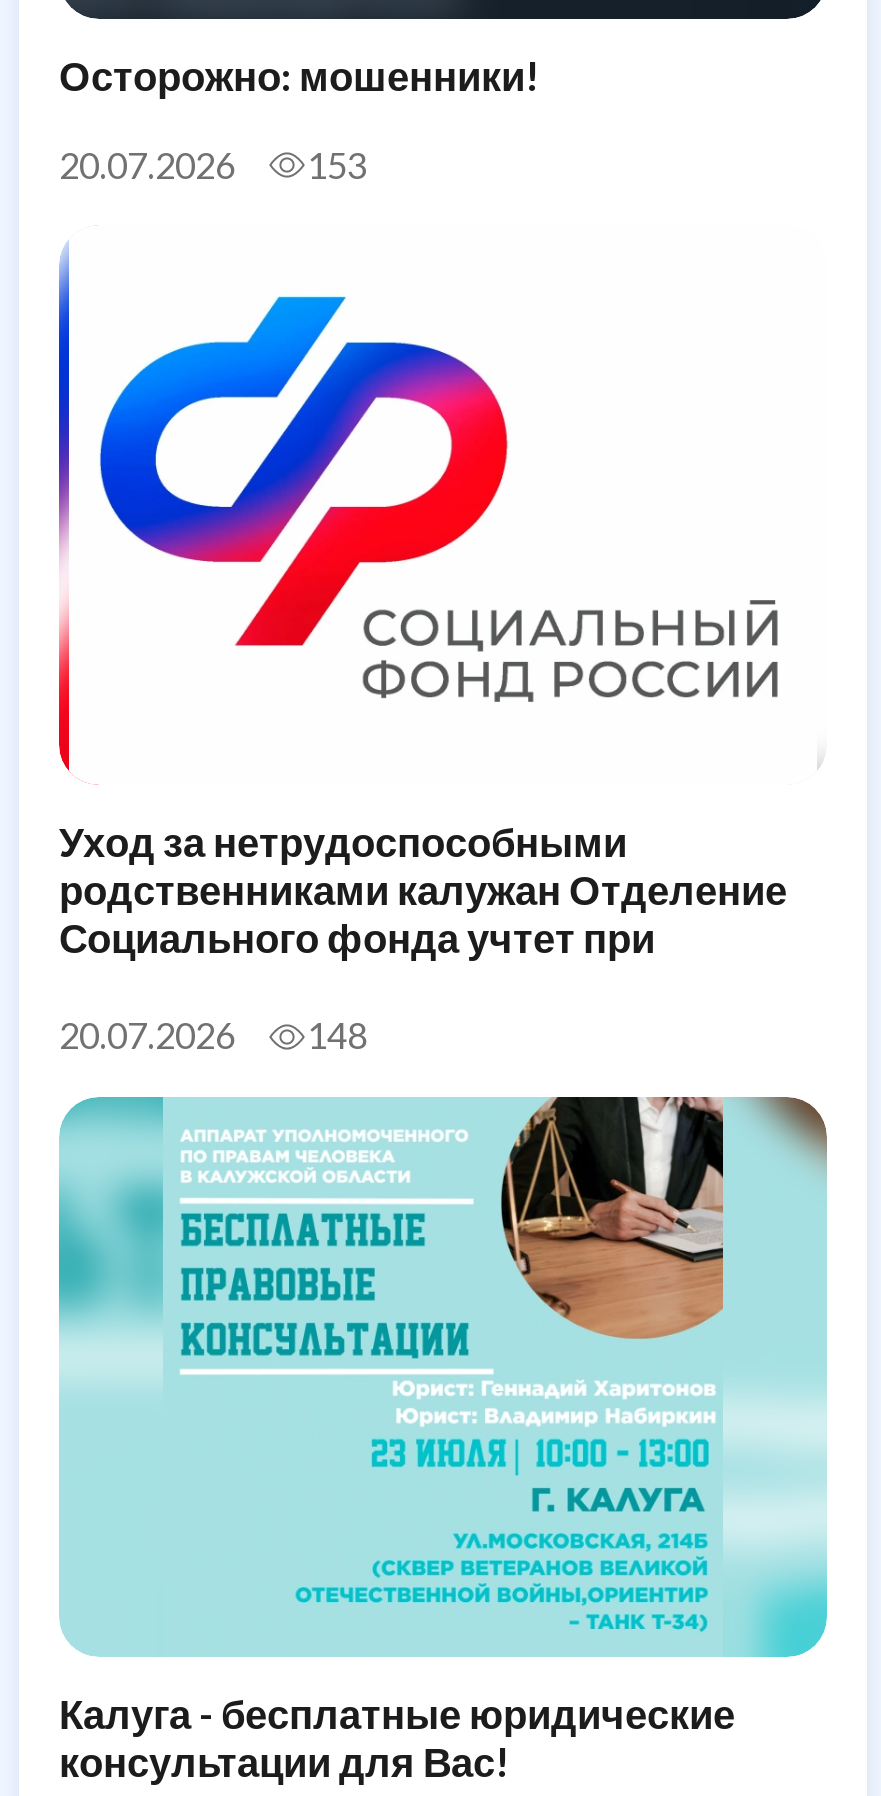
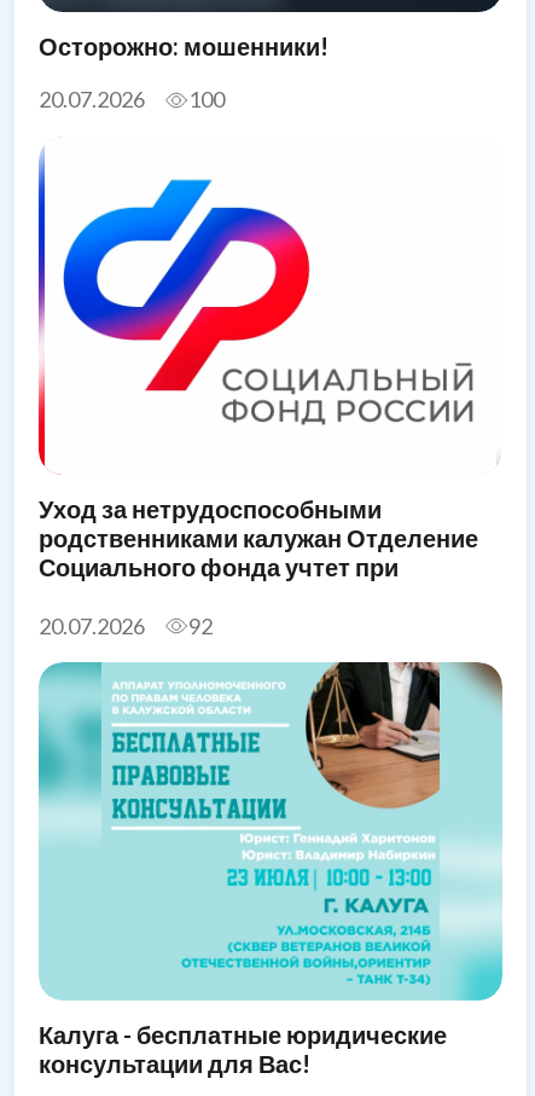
[59,143,367,187] 20.07.2026 153 -> [39,86,225,113] 20.07.2026 100
[59,1013,367,1057] 20.07.2026 148 -> [39,612,213,639] 20.07.2026 92

